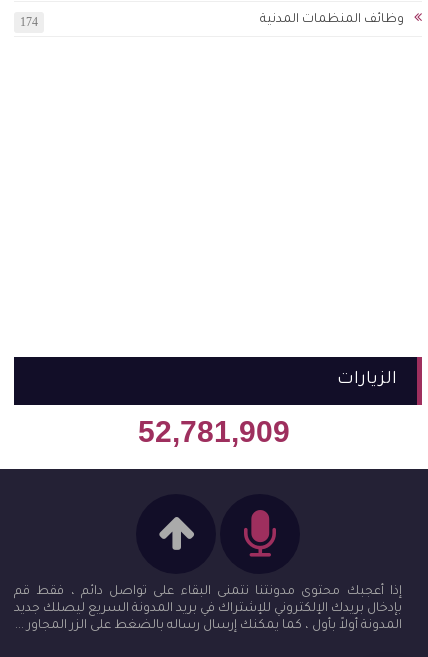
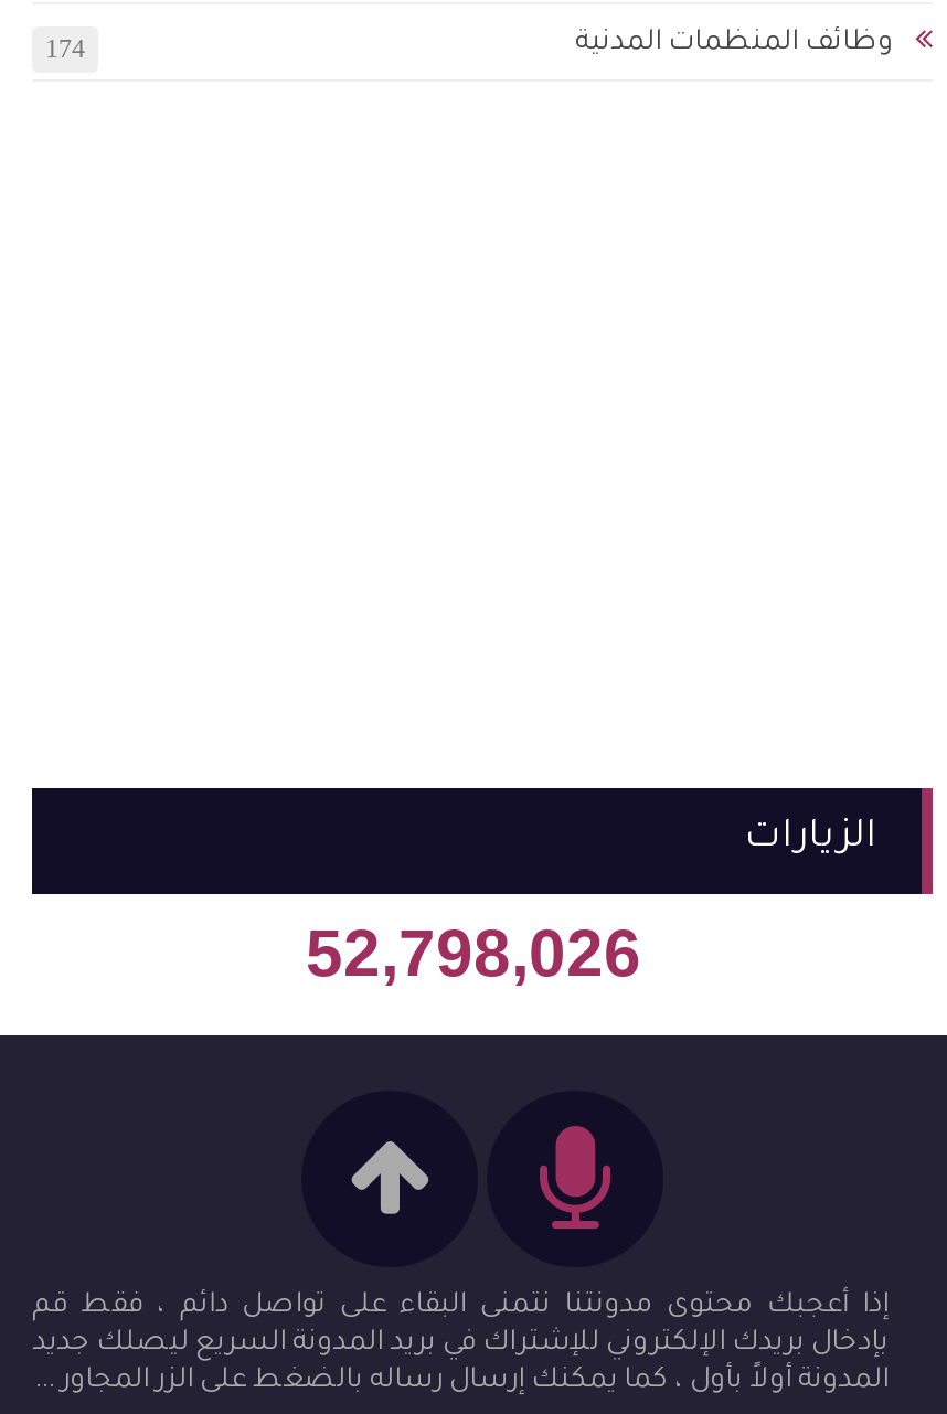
[138,415,290,448] 52,781,909 -> [306,916,641,989] 52,798,026

